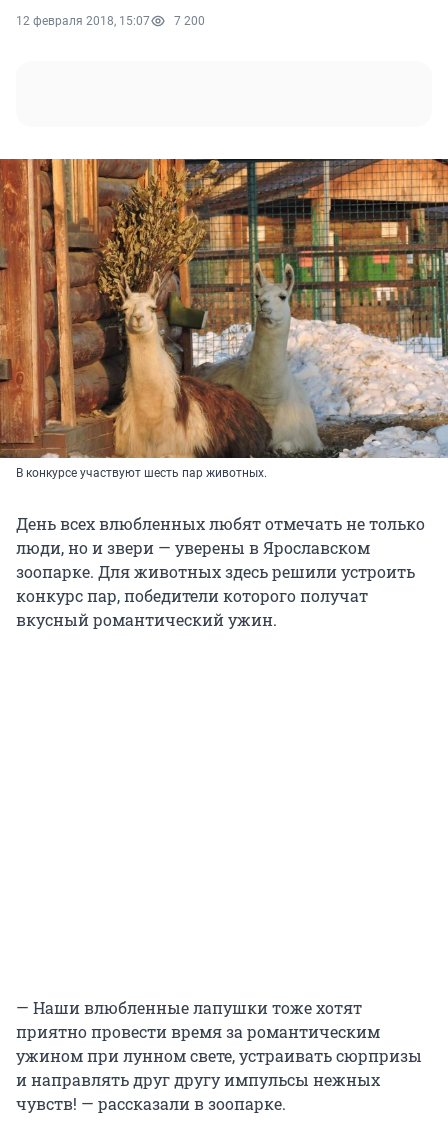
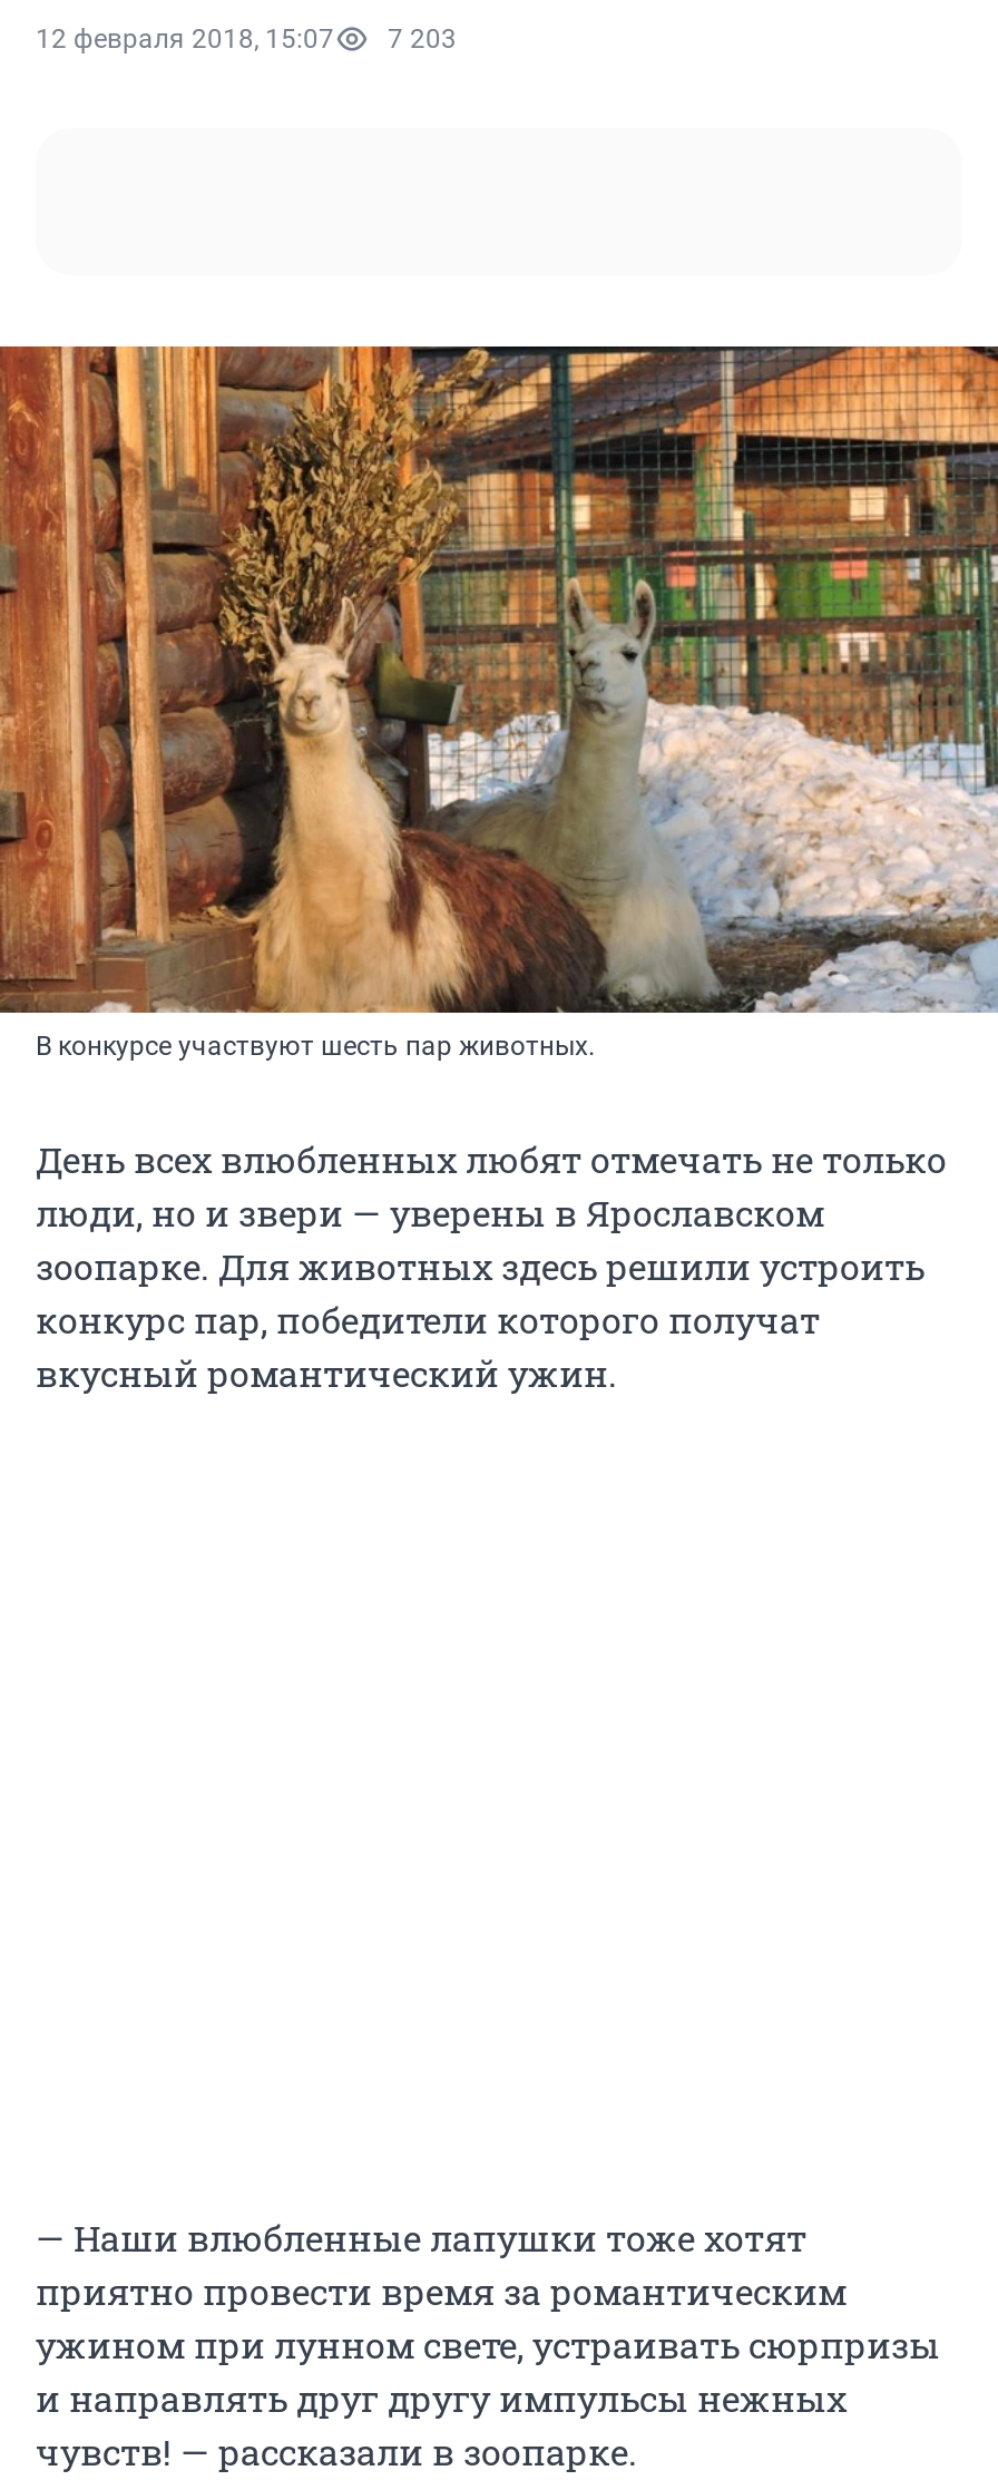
[16,14,205,28] 12 февраля 2018, 15:07 7 200 -> [36,24,457,55] 12 февраля 2018, 15:07 7 203

